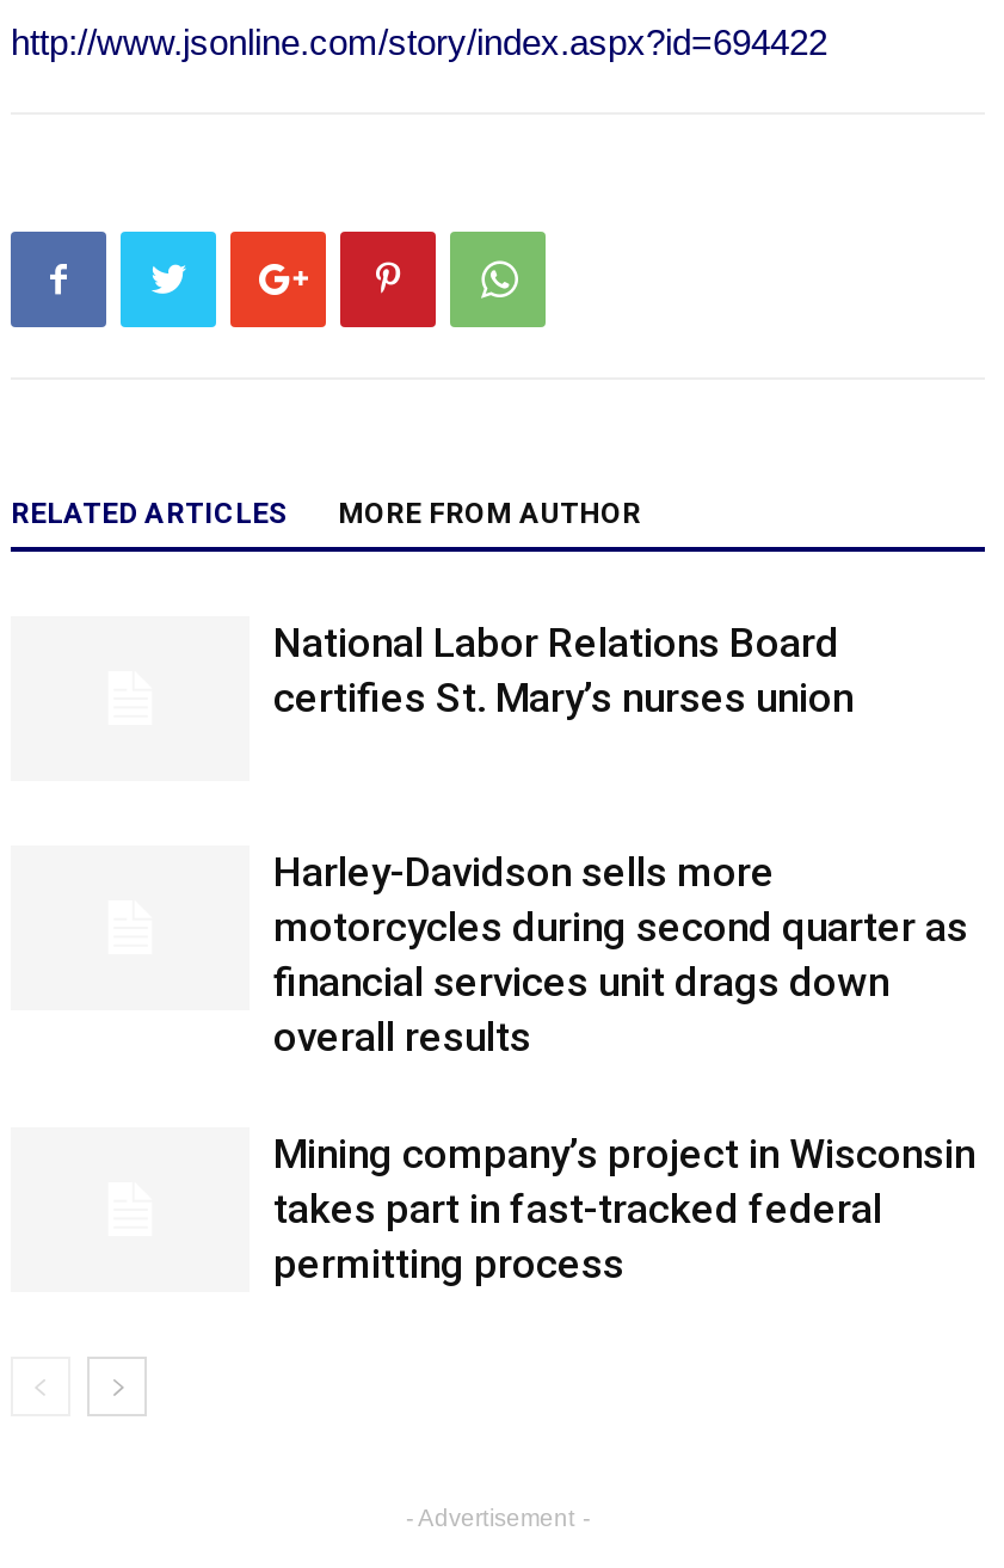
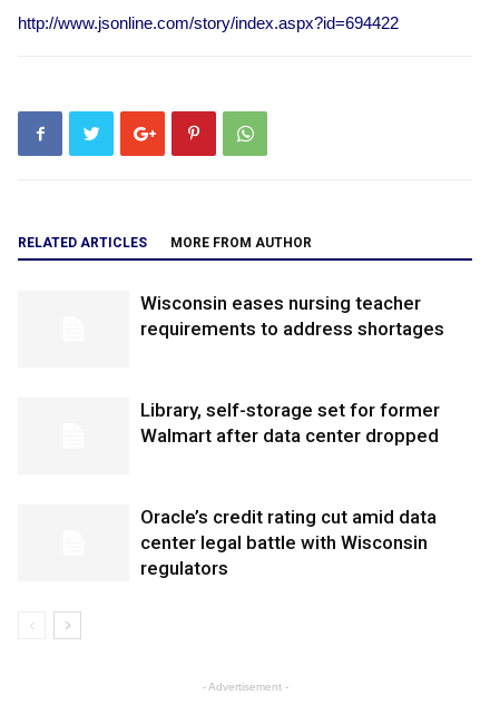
[273,619,854,721] National Labor Relations Board | certifies St. Mary’s nurses union -> [140,292,444,340] Wisconsin eases nursing teacher | requirements to address shortages
[273,848,968,1060] Harley-Davidson sells more | motorcycles during second quarter as | financial services unit drags down | overall results -> [140,399,440,447] Library, self-storage set for former | Walmart after data center dropped
[273,1130,975,1287] Mining company’s project in Wisconsin | takes part in fast-tracked federal | permitting process -> [140,506,437,579] Oracle’s credit rating cut amid data | center legal battle with Wisconsin | regulators

